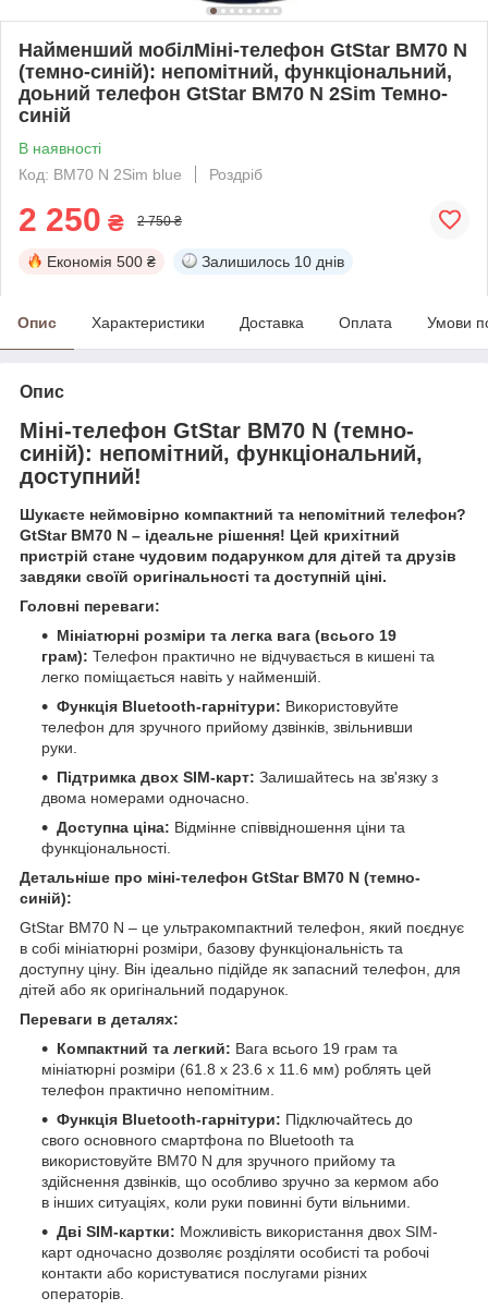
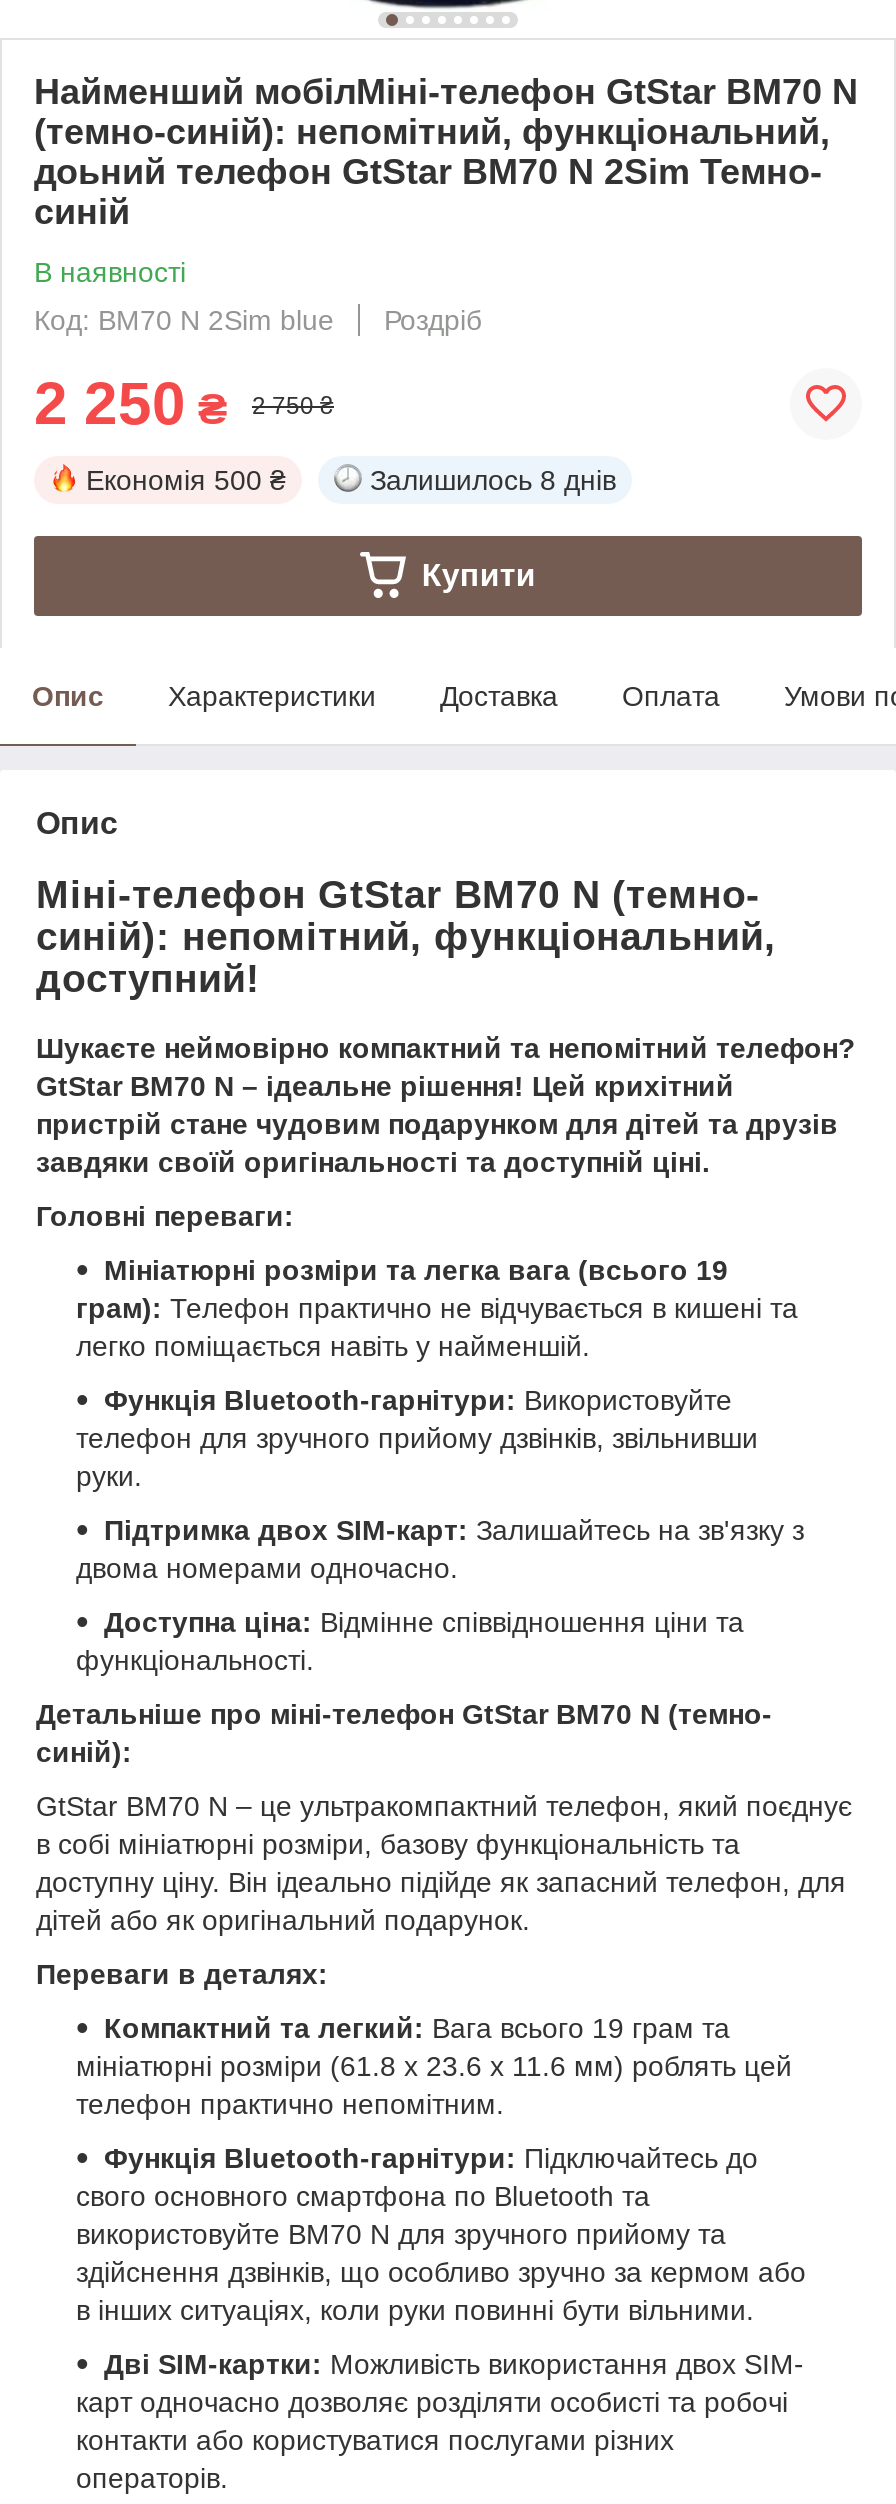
[202,253,344,270] Залишилось 10 днів -> [370,464,616,592] Залишилось 8 днів | Купити

